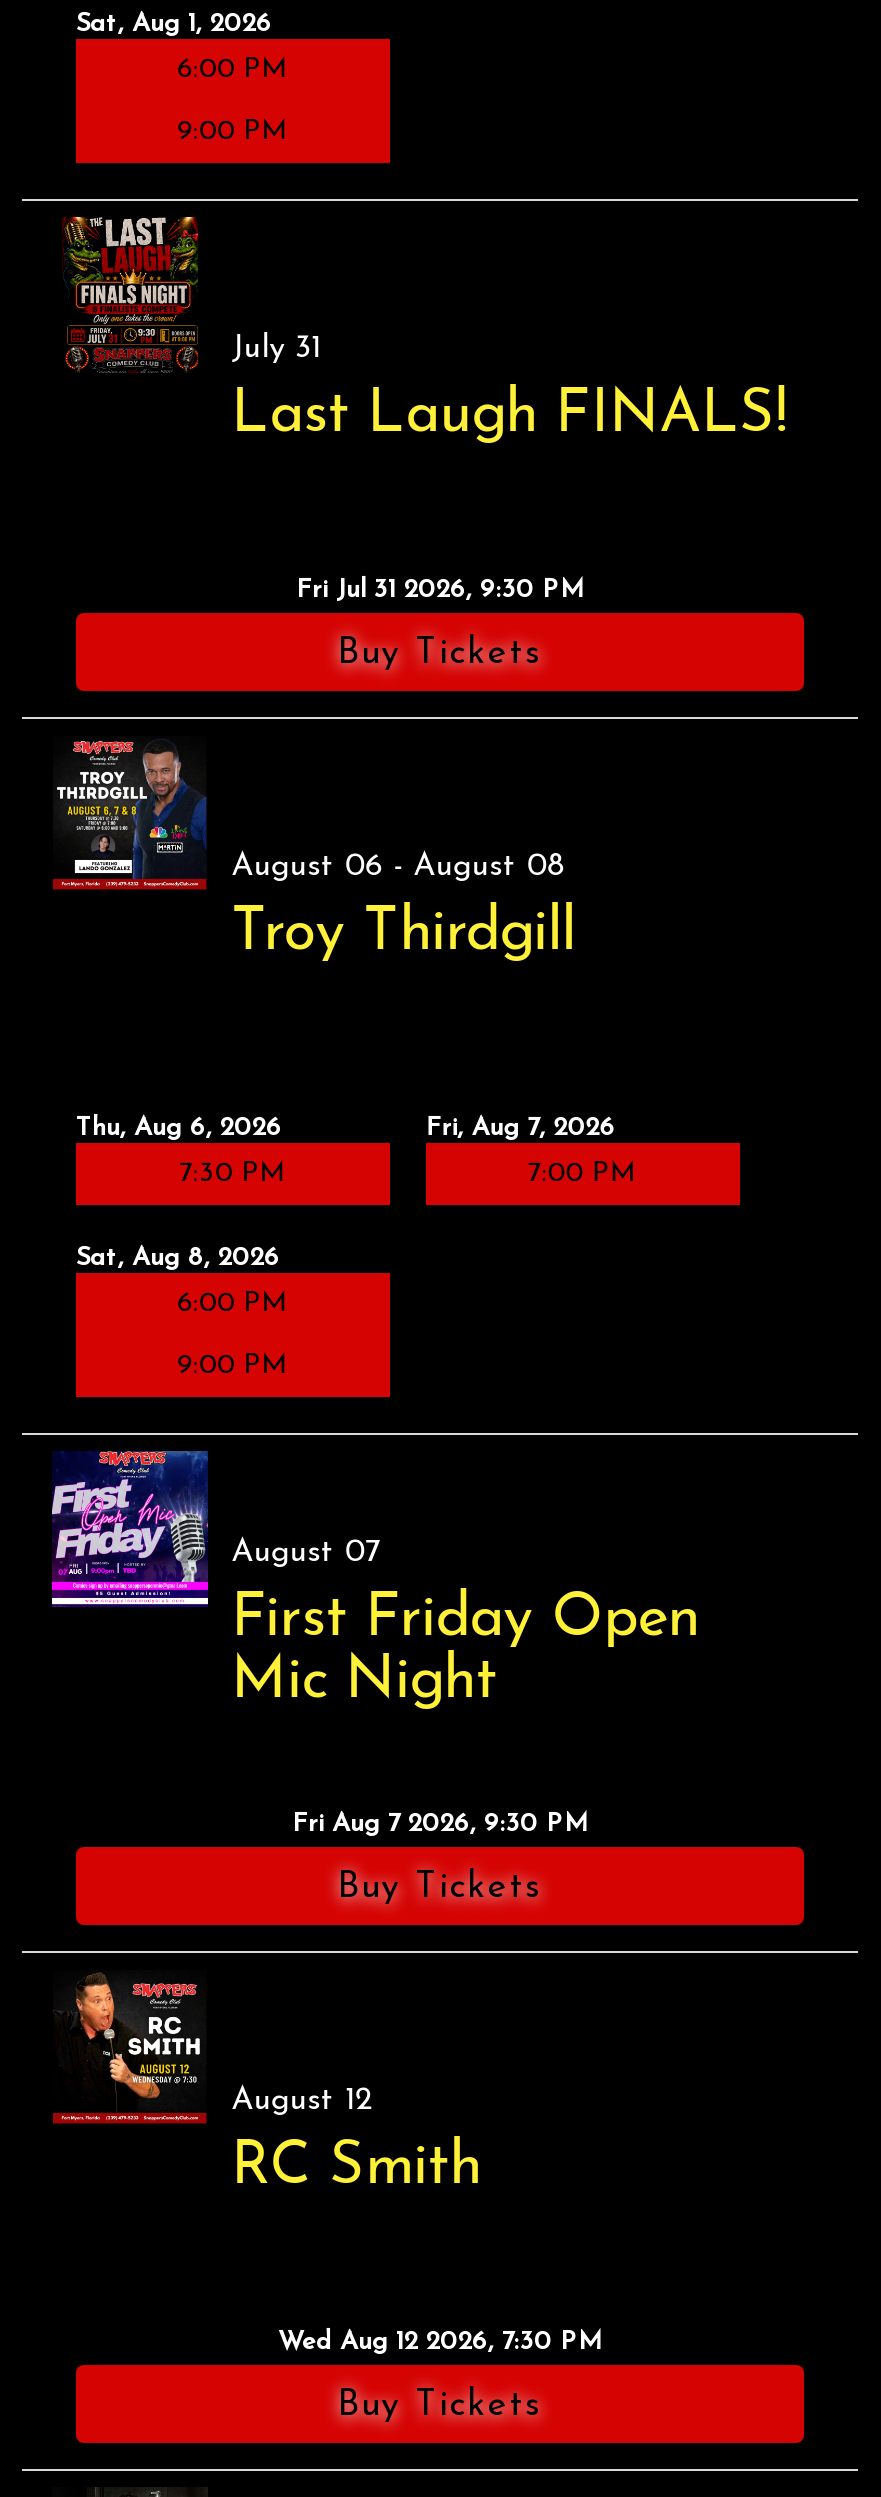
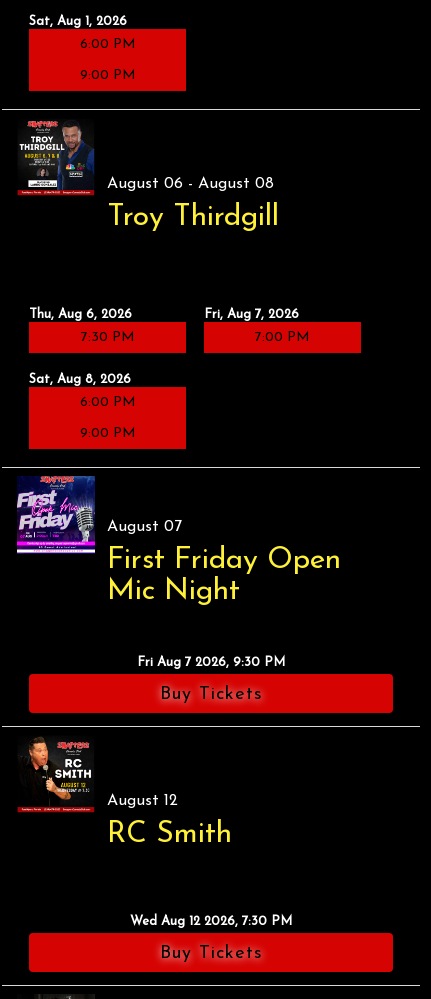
[62,215,787,673] [image] | July 31 | Last Laugh FINALS! | Fri Jul 31 2026, 9:30 PM | Buy Tickets -> none

